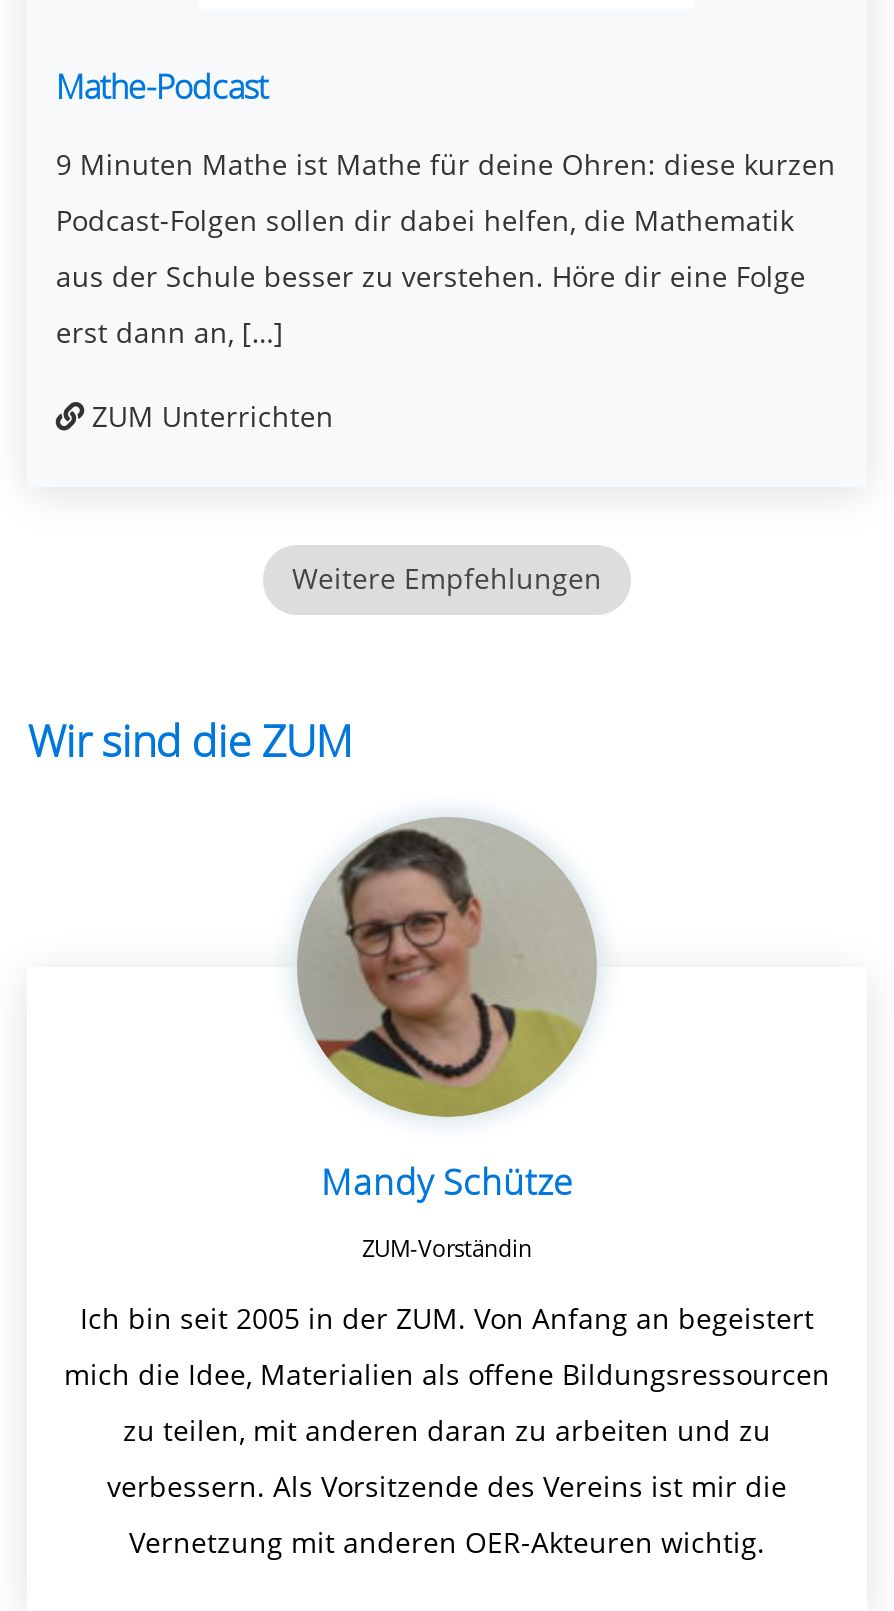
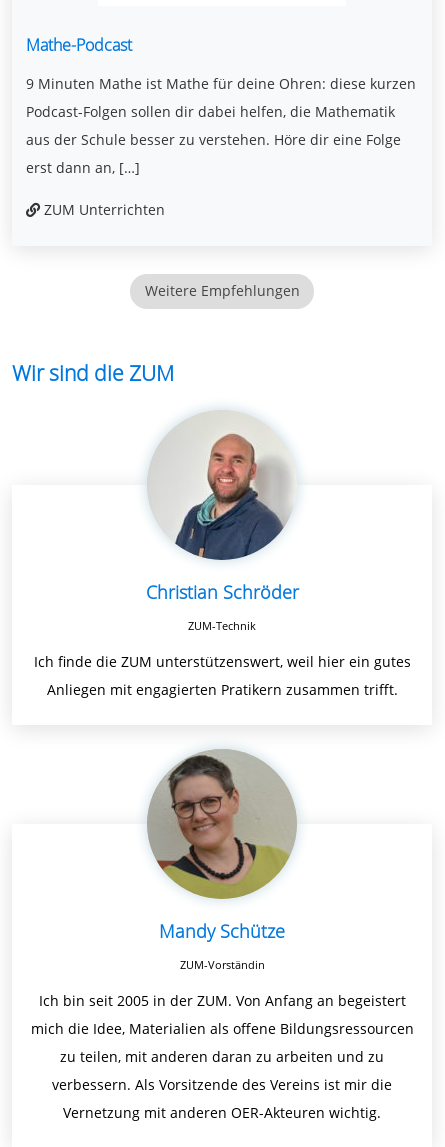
none -> [33,412,410,698] [image] | Christian Schröder | ZUM-Technik | Ich finde die ZUM unterstützenswert, weil hier ein gutes | Anliegen mit engagierten Pratikern zusammen trifft.

